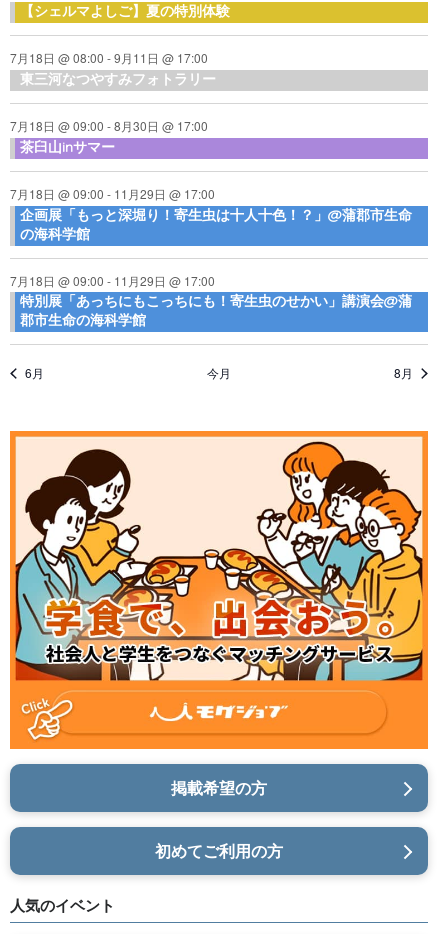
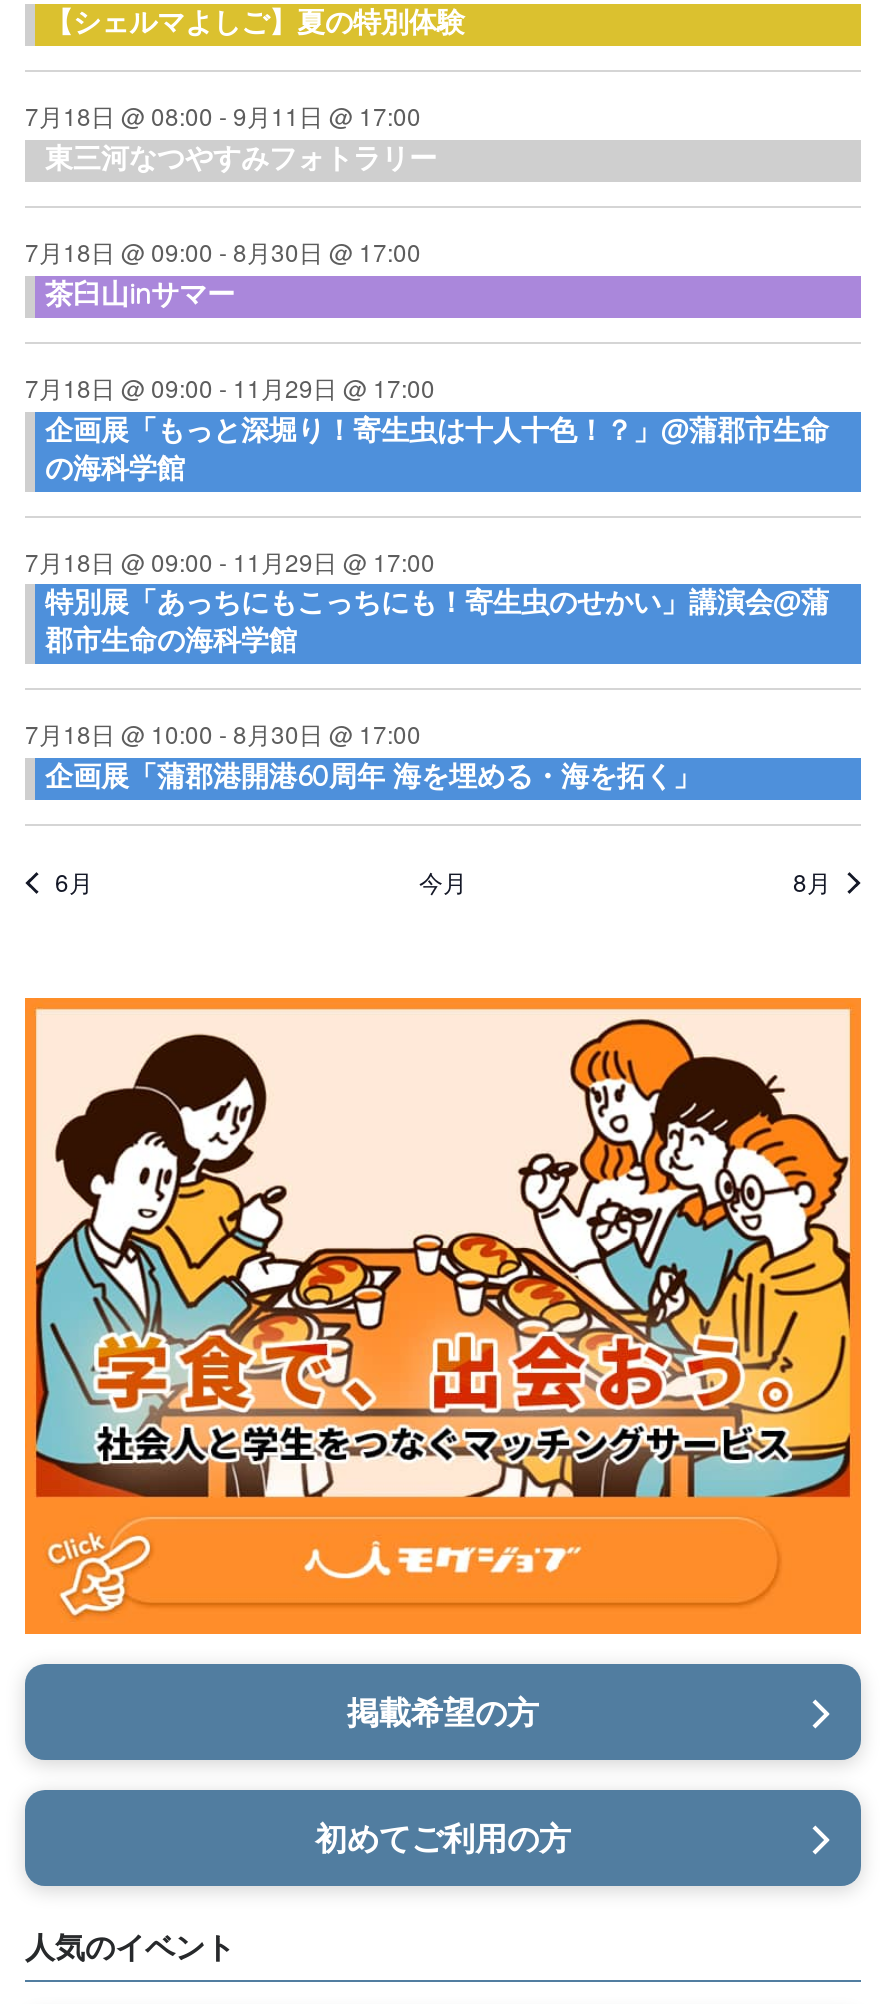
none -> [25,716,701,794] 7月18日 @ 10:00 - 8月30日 @ 17:00 | 企画展「蒲郡港開港60周年 海を埋める・海を拓く」

